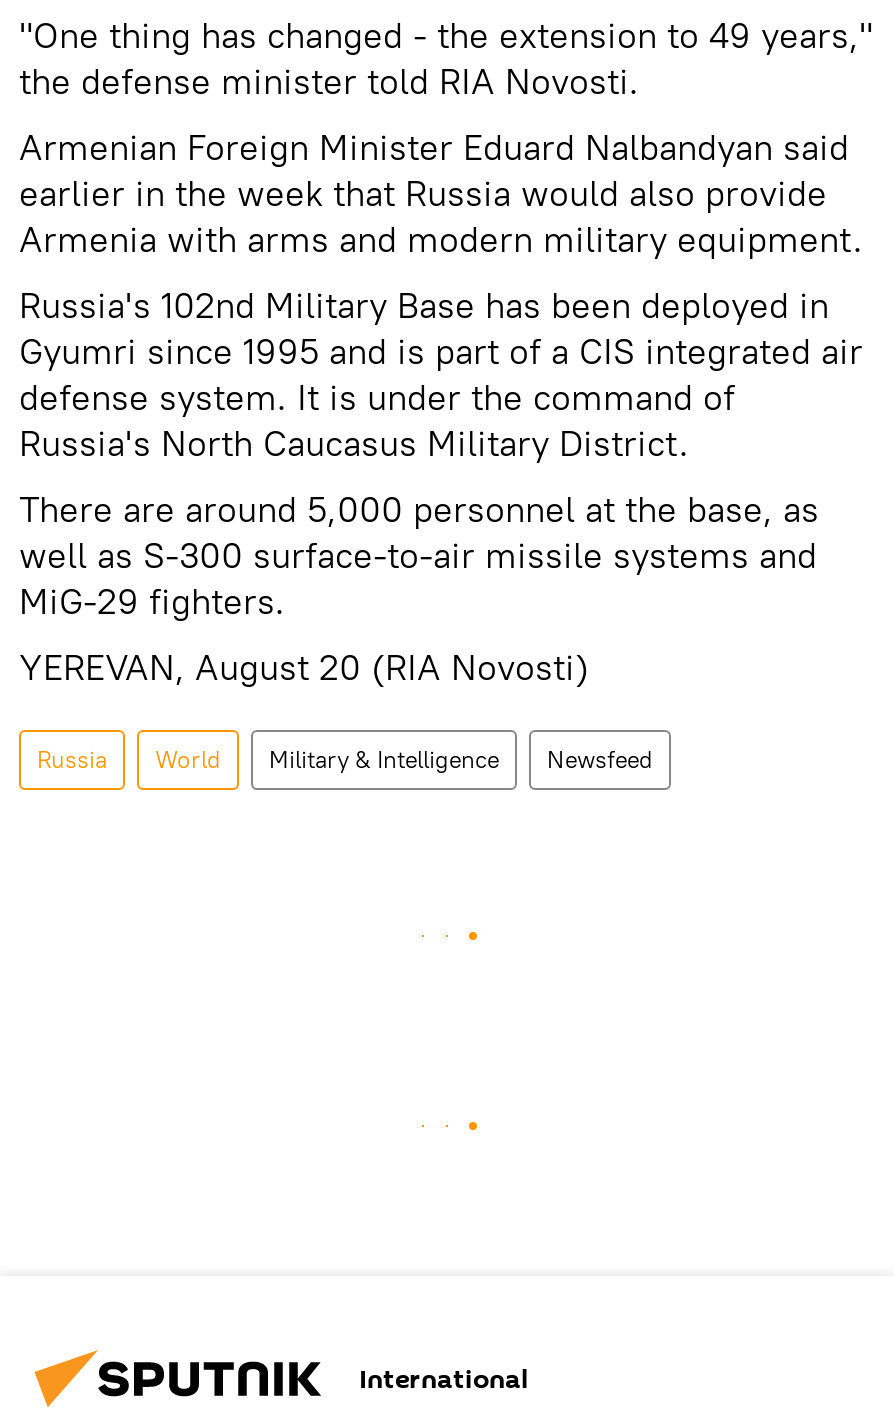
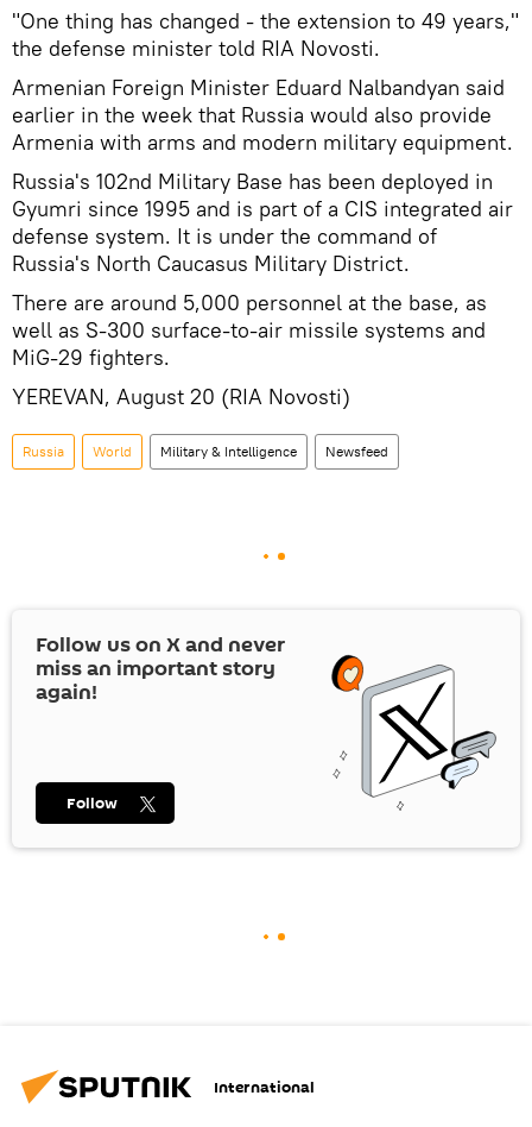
none -> [36,630,498,811] [image] | Follow us on X and never | miss an important story | again!
none -> [66,792,118,815] Follow

